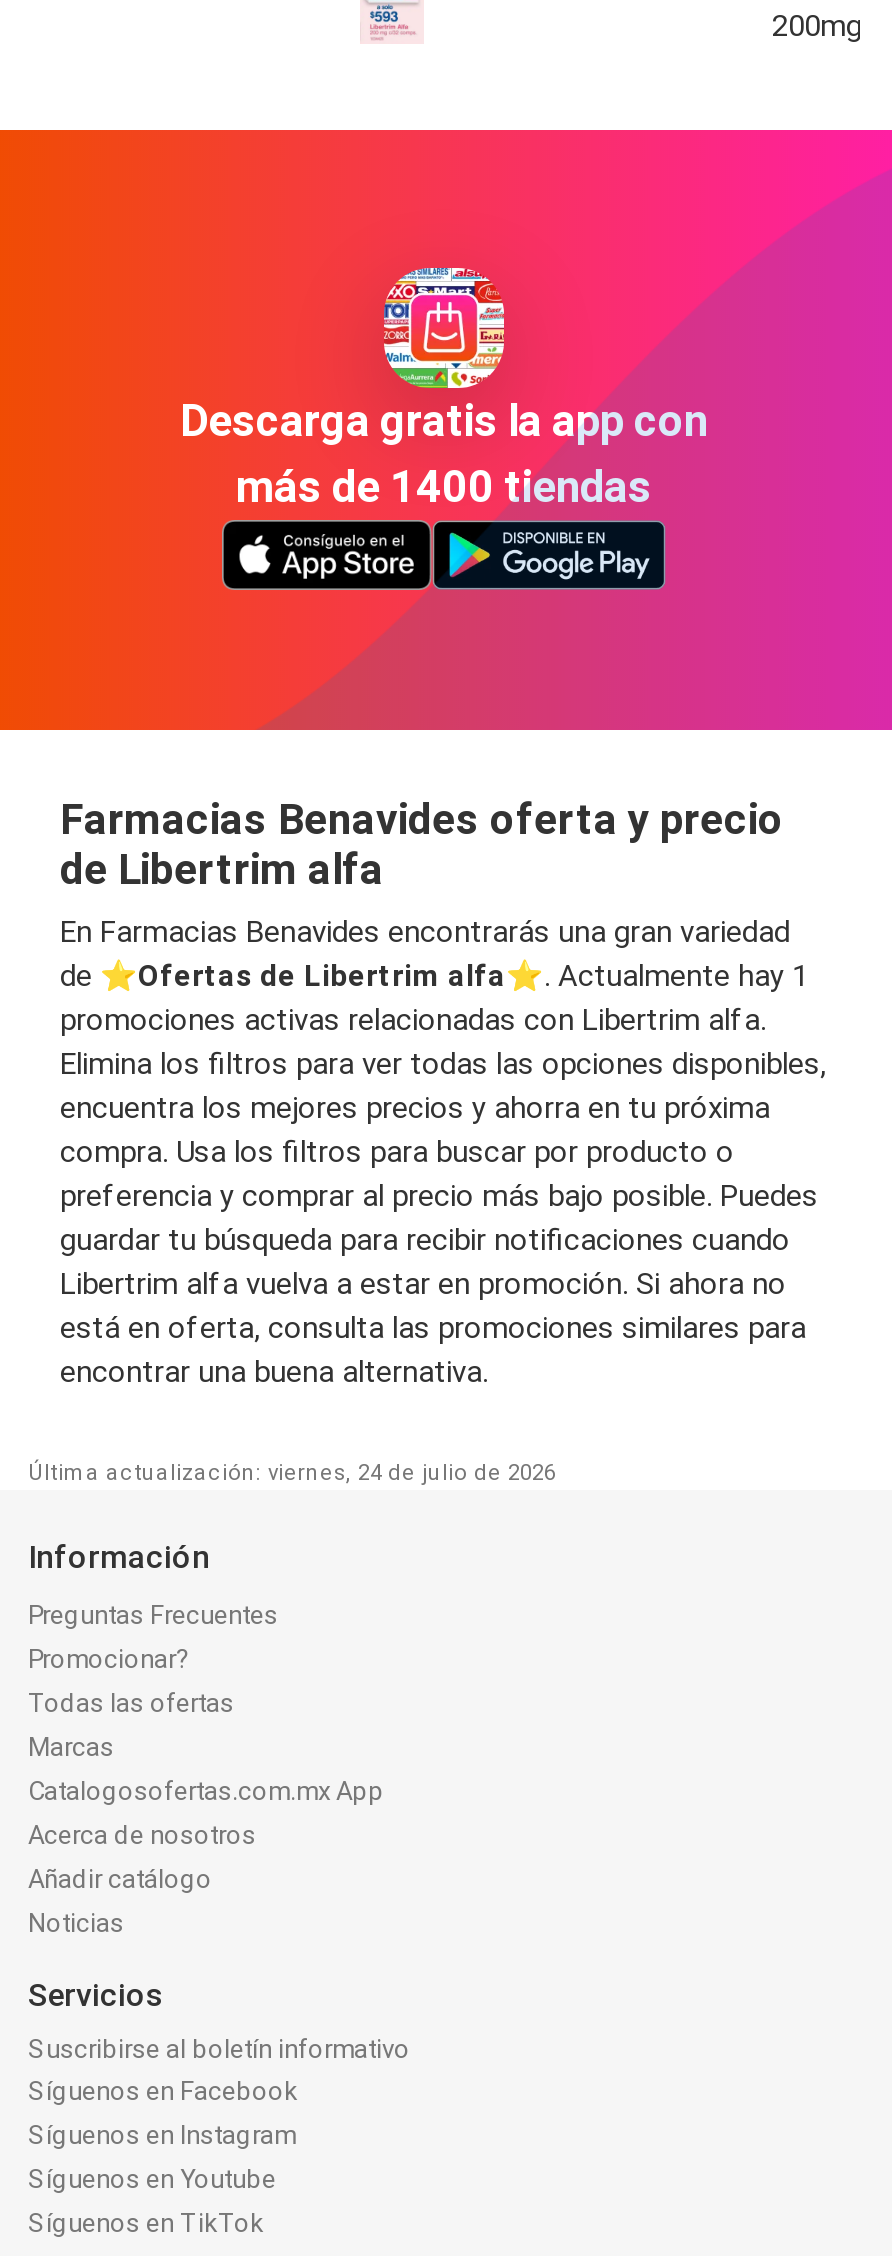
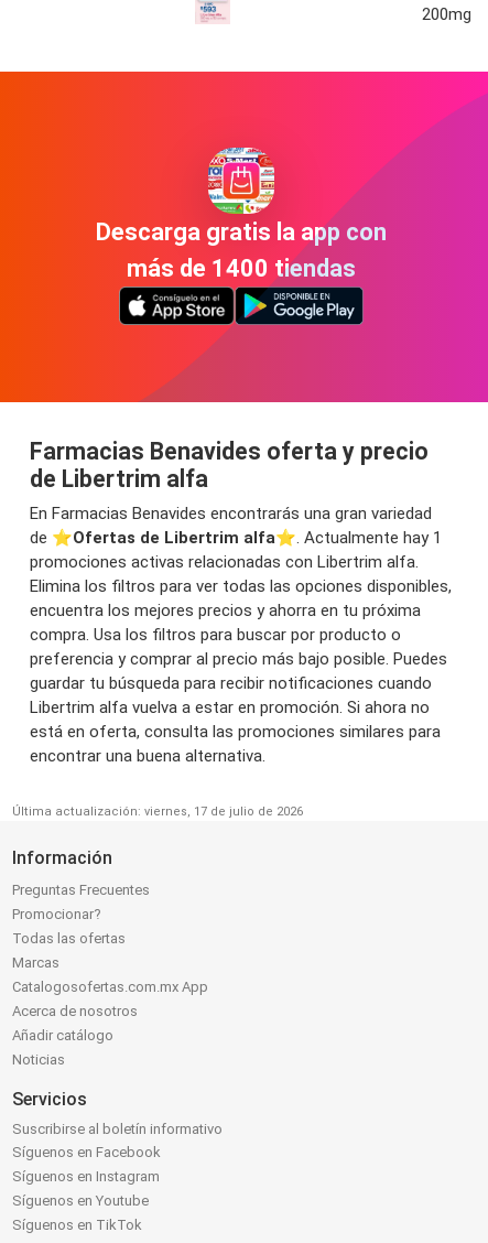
[28,1459,556,1485] Última actualización: viernes, 24 de julio de 2026 -> [12,804,303,818] Última actualización: viernes, 17 de julio de 2026

